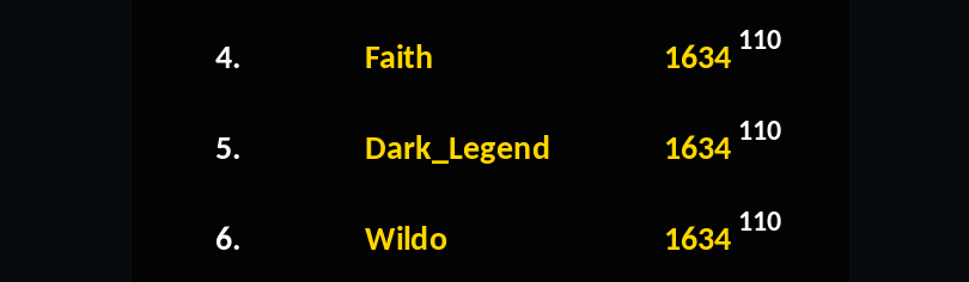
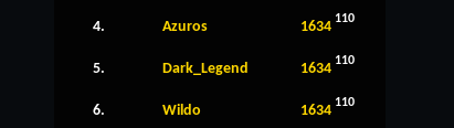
[365,41,434,77] Faith -> [162,18,207,35] Azuros

